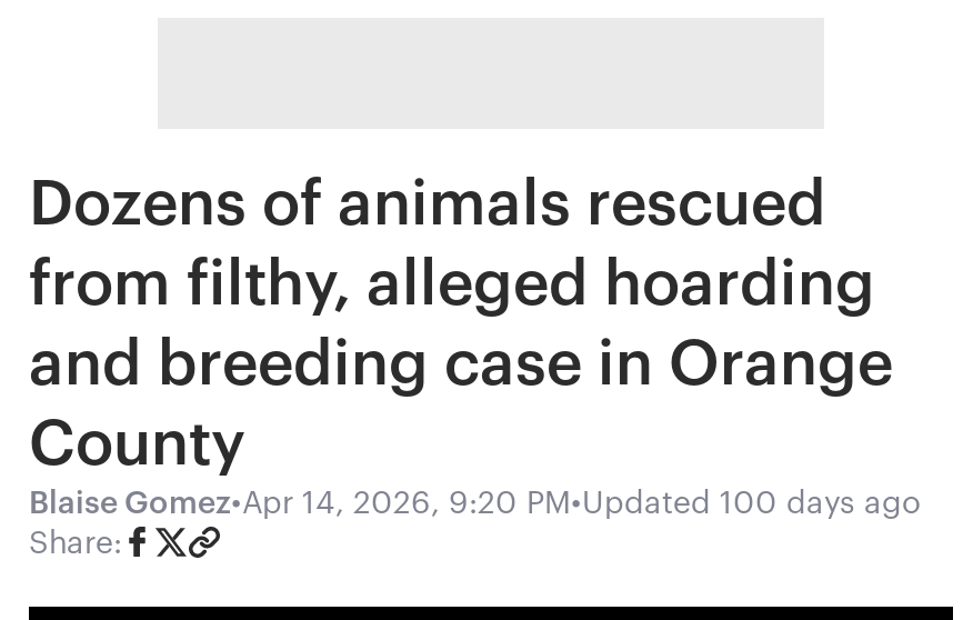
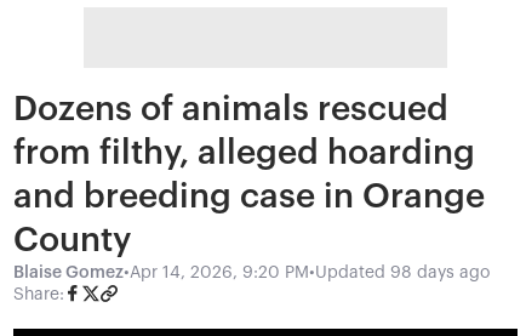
[29,489,920,520] Blaise Gomez•Apr 14, 2026, 9:20 PM•Updated 100 days ago -> [13,264,490,281] Blaise Gomez•Apr 14, 2026, 9:20 PM•Updated 98 days ago

